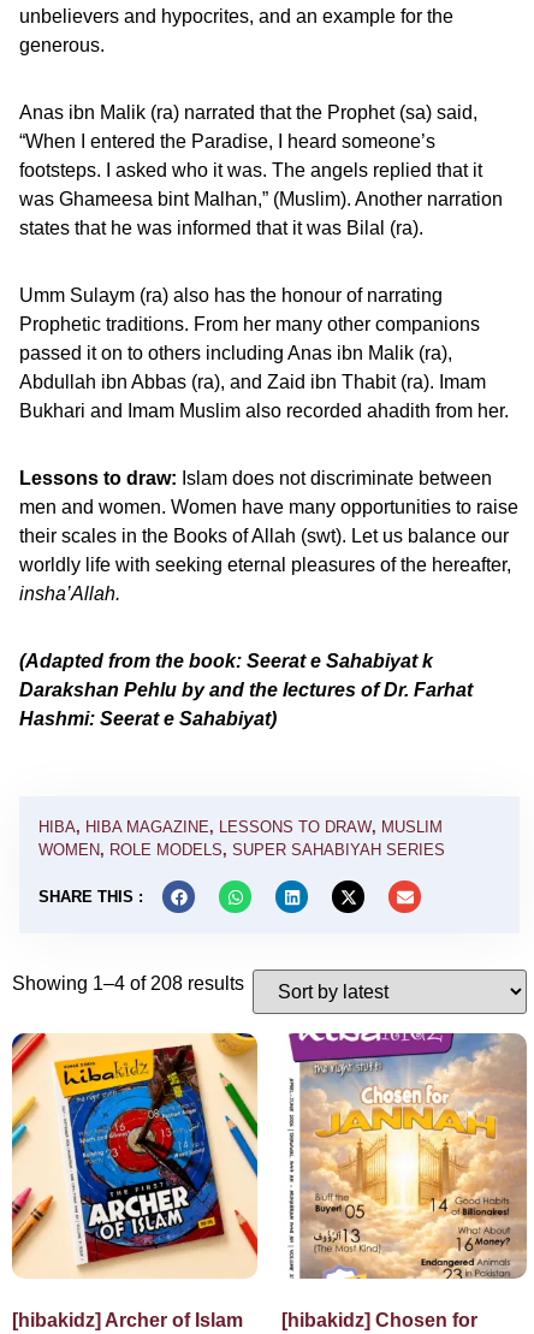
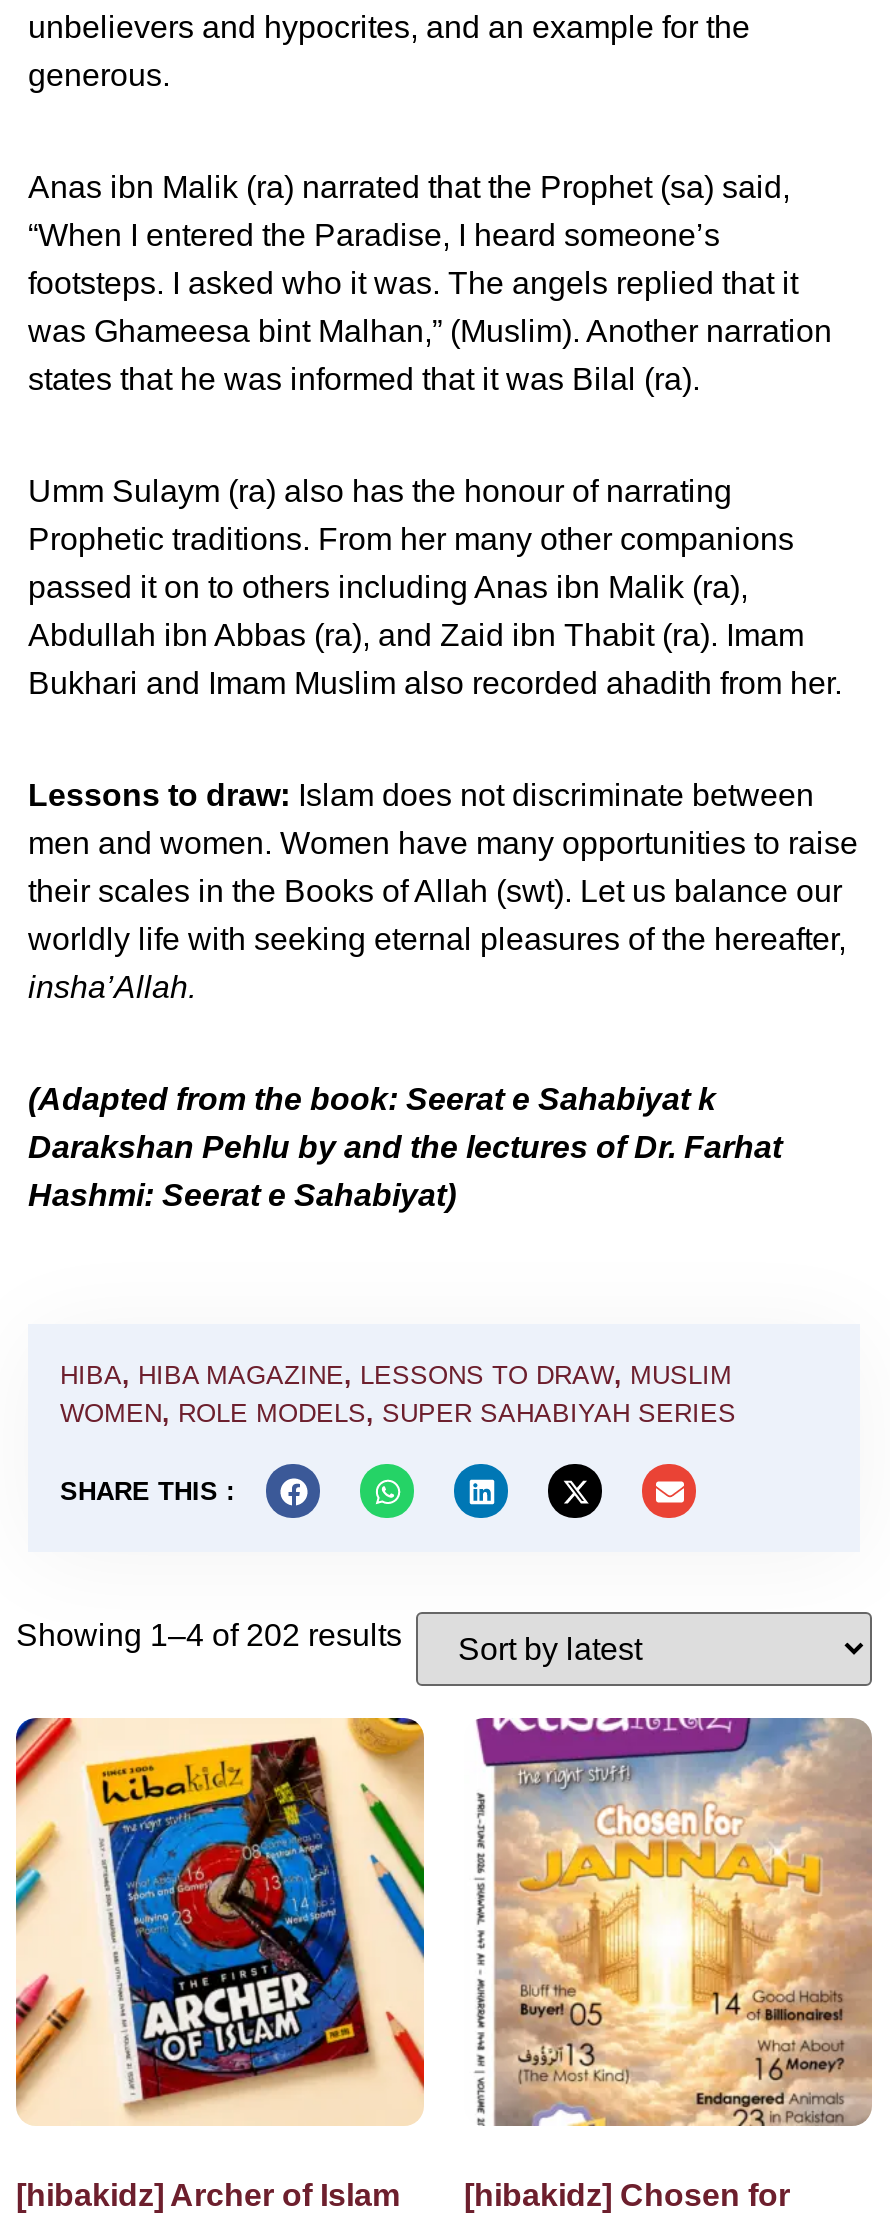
[12,973,244,993] Showing 1–4 of 208 results -> [16,1617,402,1651] Showing 1–4 of 202 results

